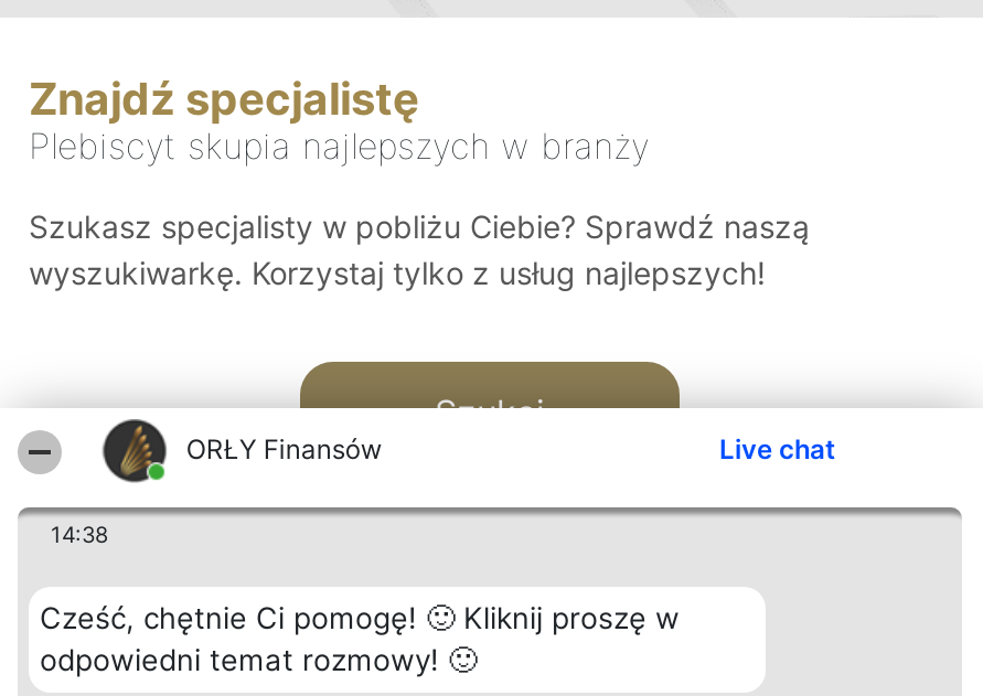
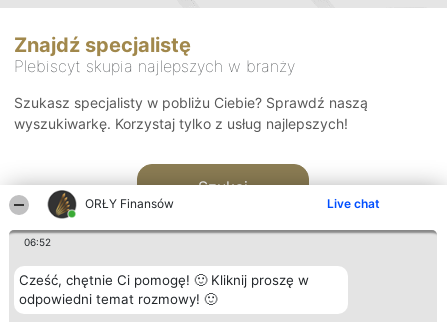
[51,521,108,547] 14:38 -> [24,236,51,248] 06:52

